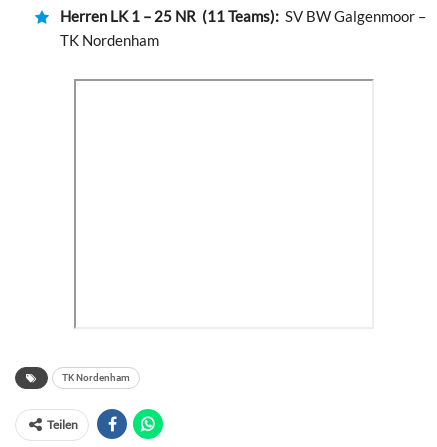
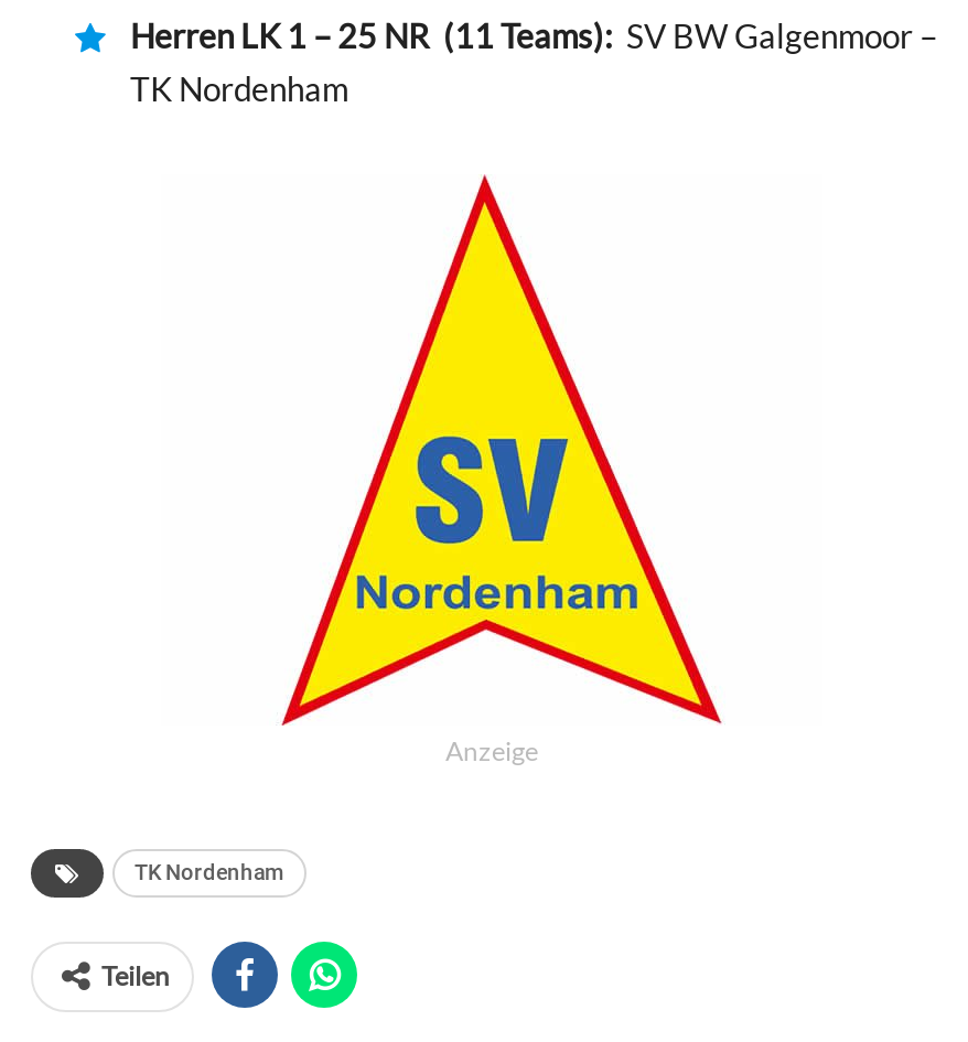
none -> [280,176,721,767] [image] | Anzeige

